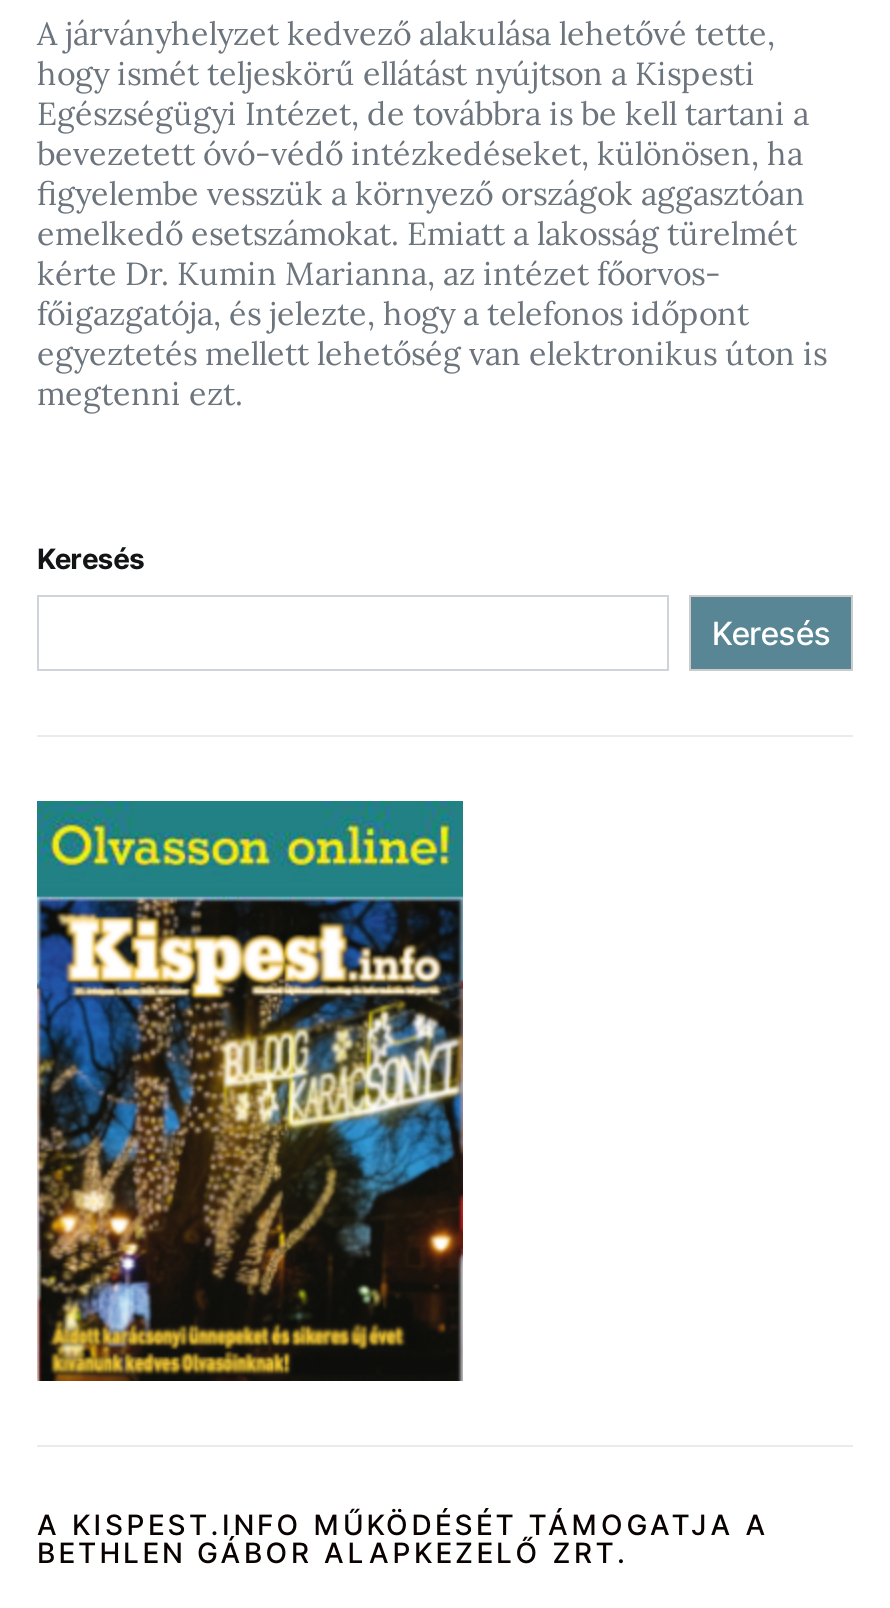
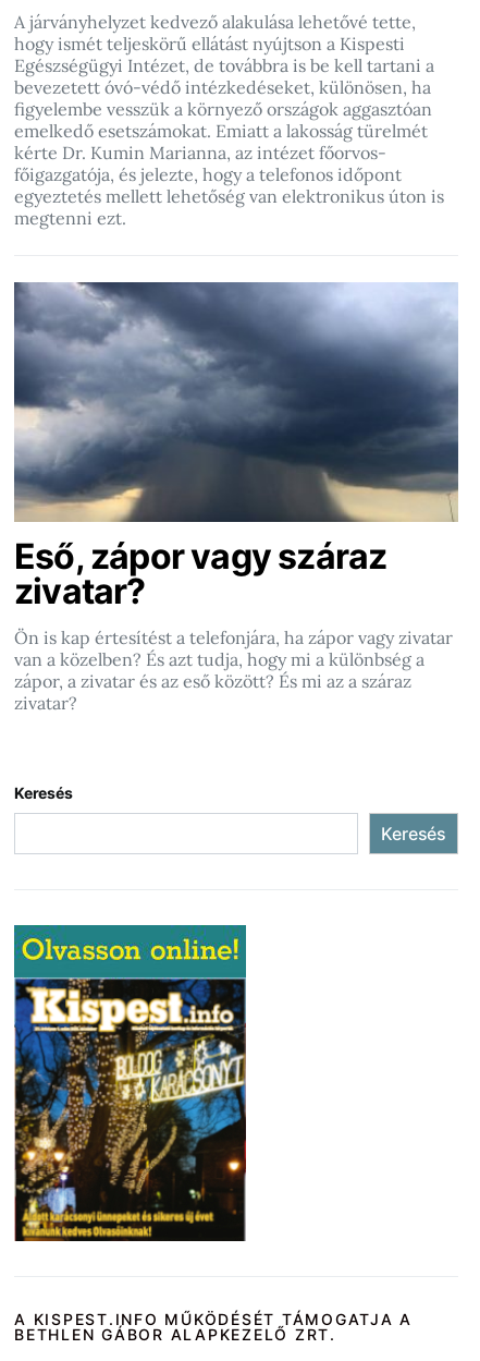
none -> [13,281,459,714] [image] | Eső, zápor vagy száraz | zivatar? | Ön is kap értesítést a telefonjára, ha zápor vagy zivatar | van a közelben? És azt tudja, hogy mi a különbség a | zápor, a zivatar és az eső között? És mi az a száraz | zivatar?

